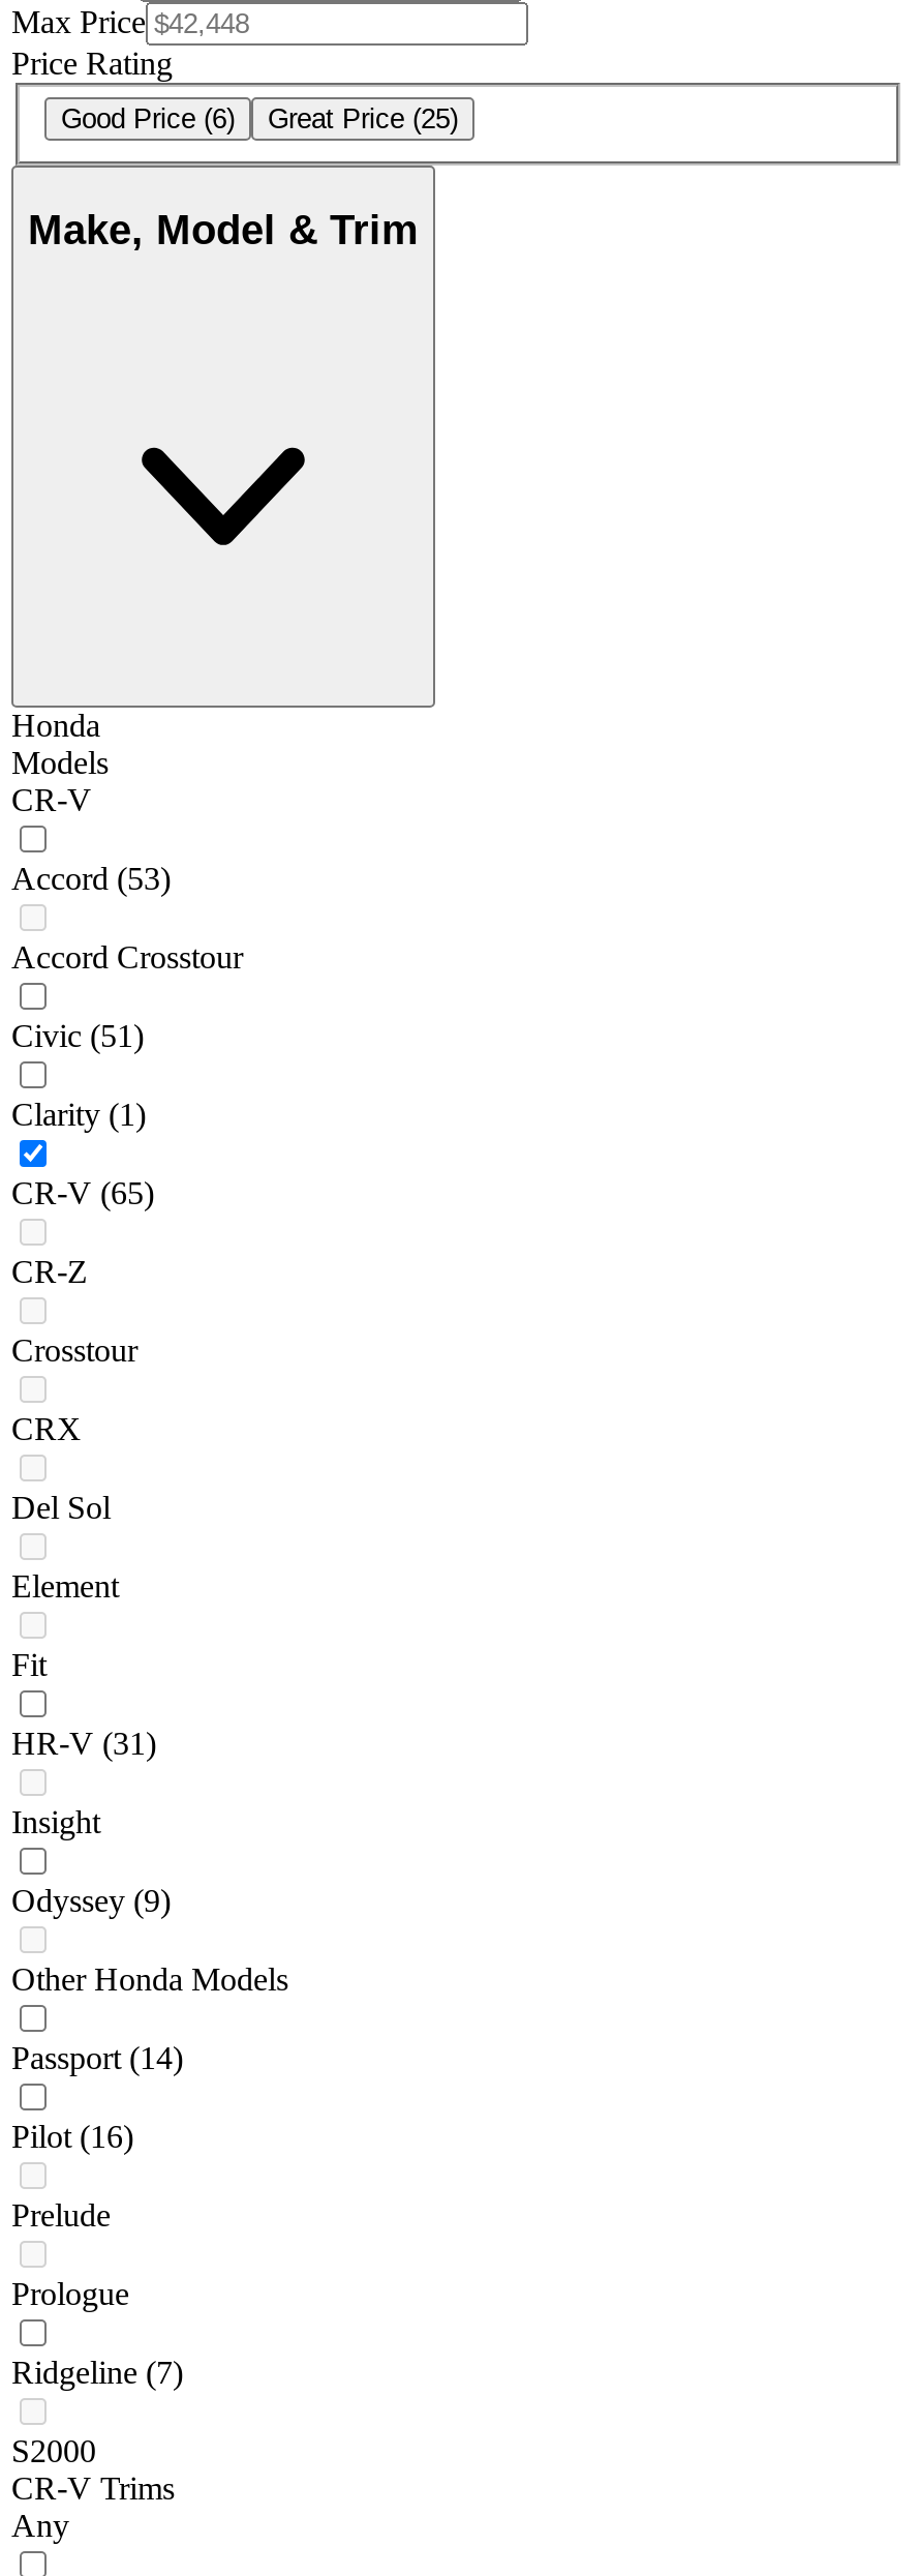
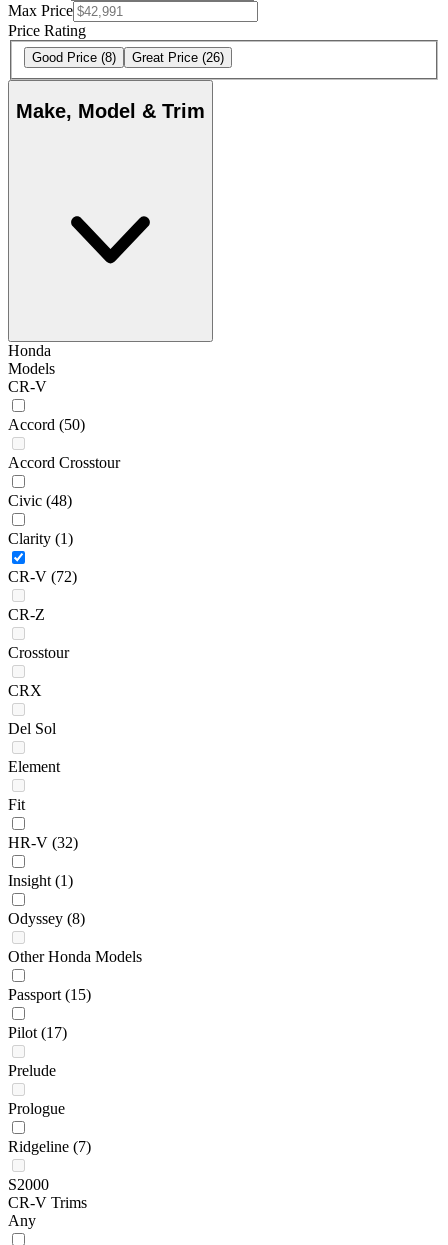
[61,104,235,135] Good Price (6) -> [32,50,116,65] Good Price (8)
[268,104,458,135] Great Price (25) -> [132,50,224,65] Great Price (26)
[11,862,171,897] Accord (53) -> [8,416,85,433] Accord (50)
[11,1019,144,1054] Civic (51) -> [8,492,72,509] Civic (48)
[11,1176,154,1211] CR-V (65) -> [8,568,77,585] CR-V (72)
[11,1726,156,1762] HR-V (31) -> [8,834,78,851] HR-V (32)
[11,1805,100,1840] Insight -> [8,872,73,889] Insight (1)
[11,1884,171,1919] Odyssey (9) -> [8,910,85,927] Odyssey (8)
[11,2041,183,2076] Passport (14) -> [8,986,91,1003] Passport (15)
[11,2120,133,2155] Pilot (16) -> [8,1024,67,1041] Pilot (17)

